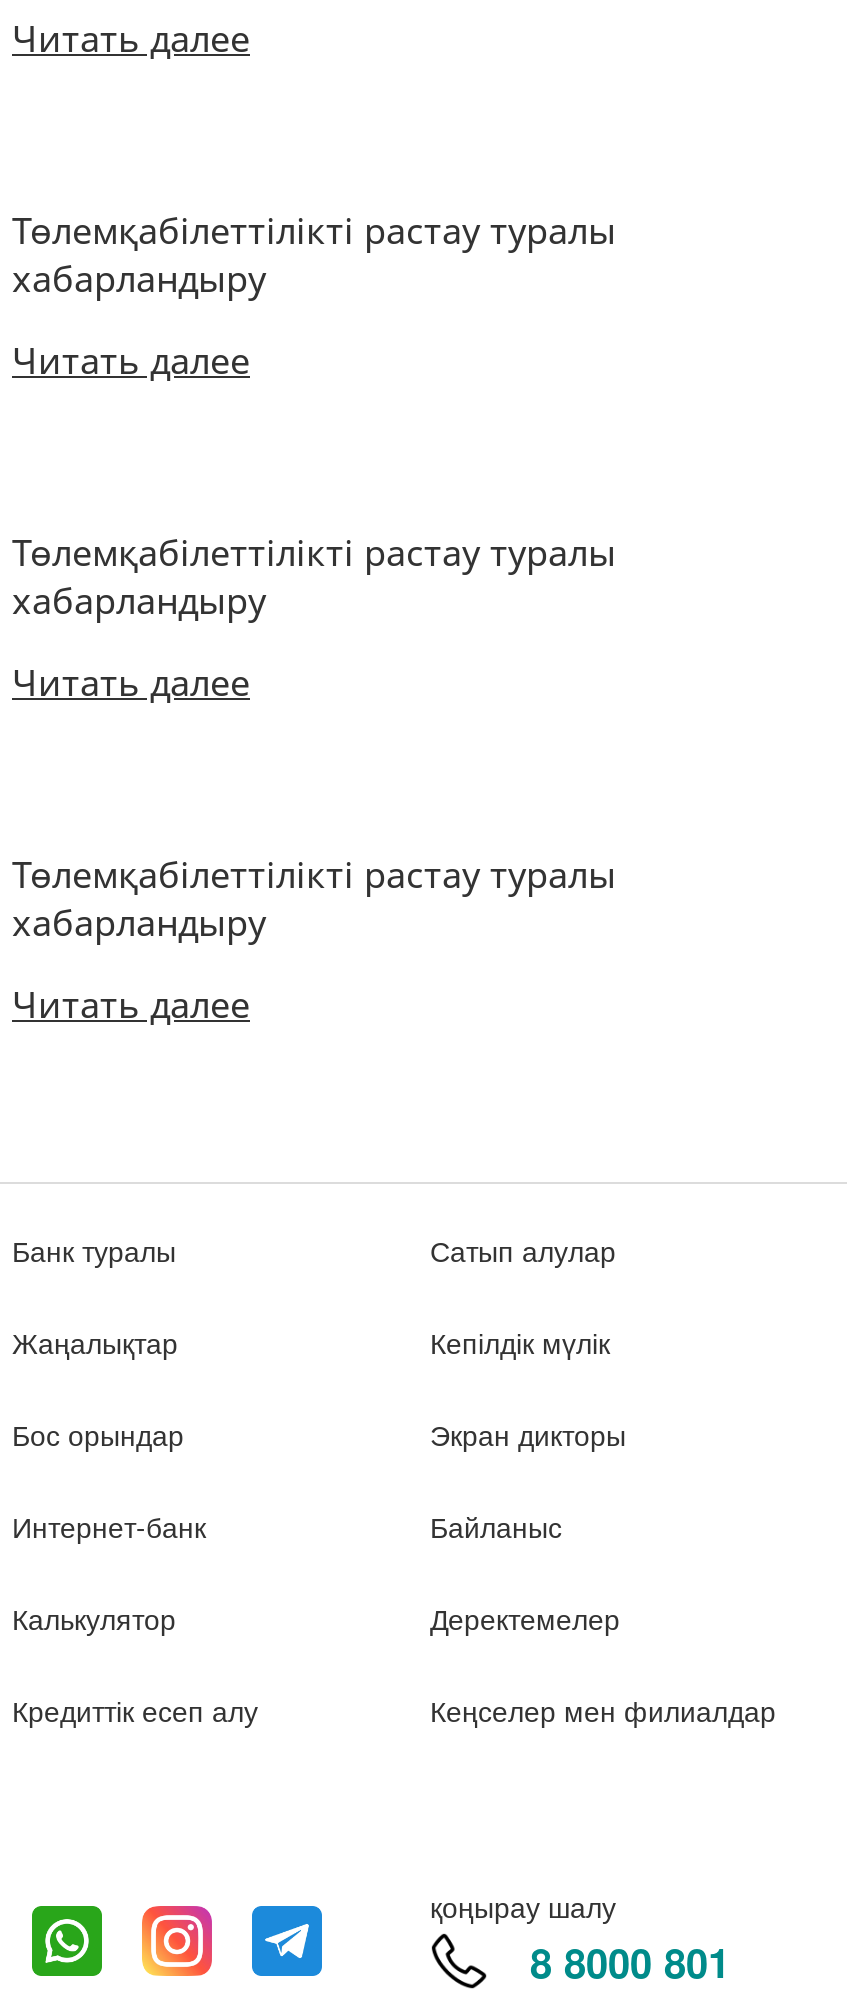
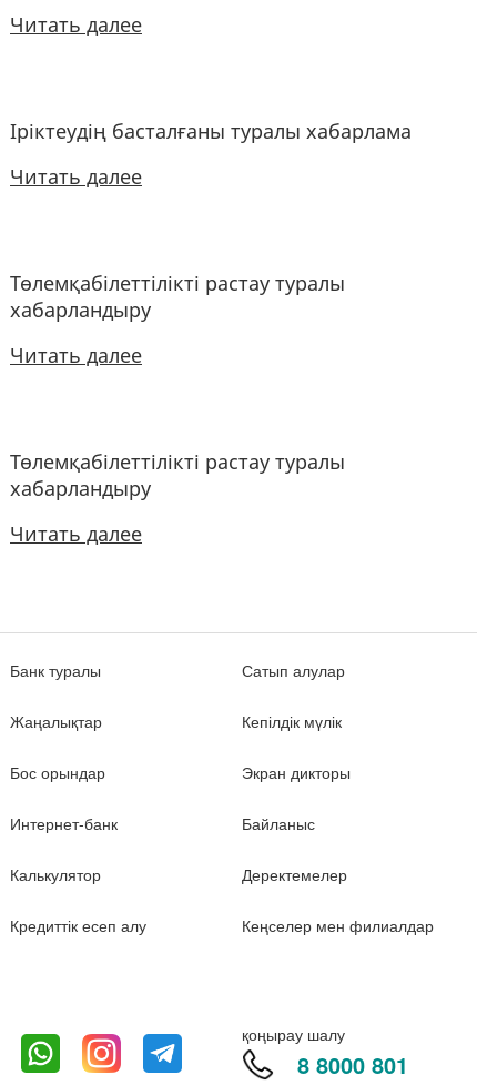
[12,206,616,302] Төлемқабілеттілікті растау туралы | хабарландыру -> [10,118,412,144] Іріктеудің басталғаны туралы хабарлама

